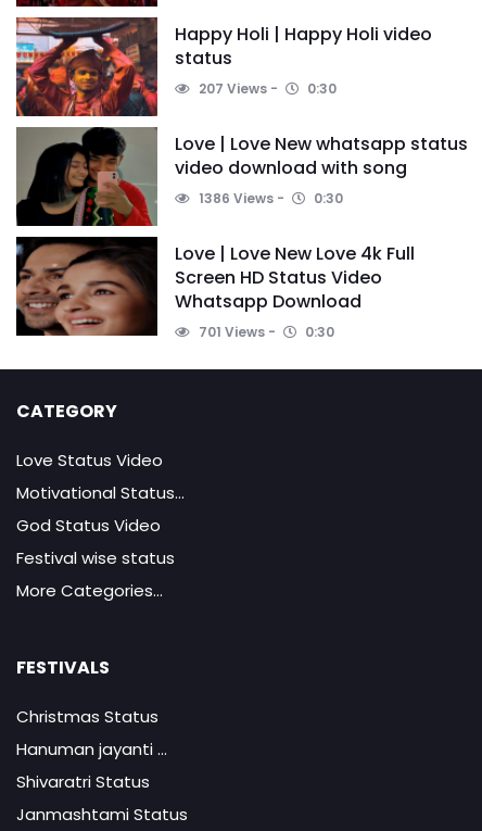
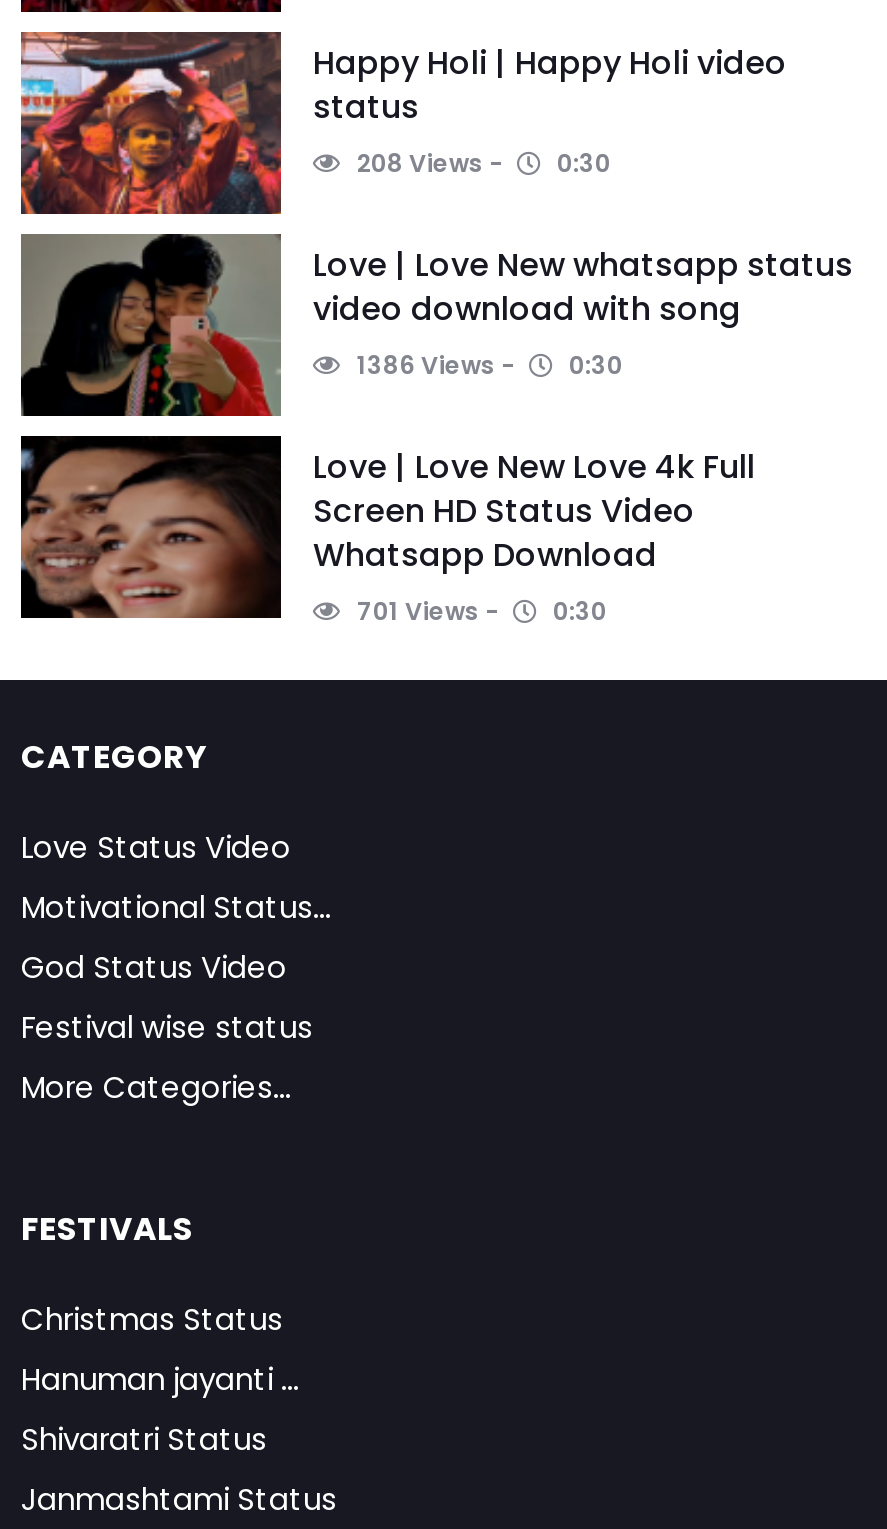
[195,79,337,97] 207 Views 0:30 -> [351,145,611,179] 208 Views 0:30

